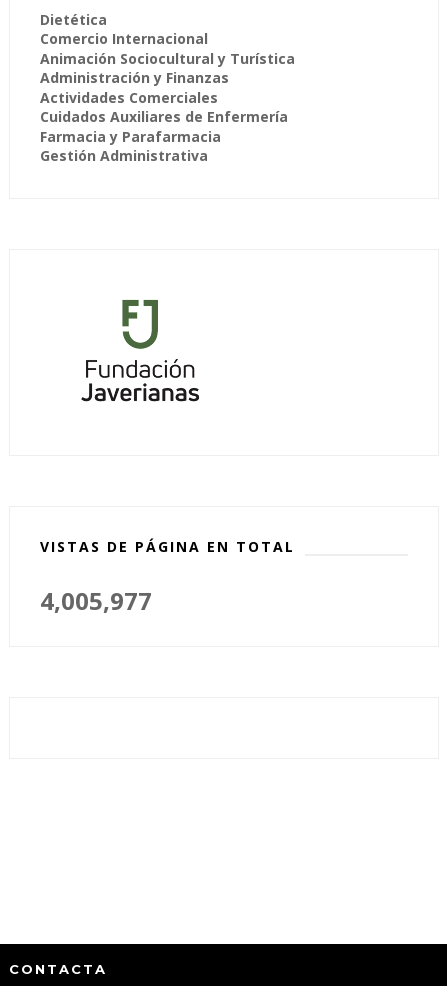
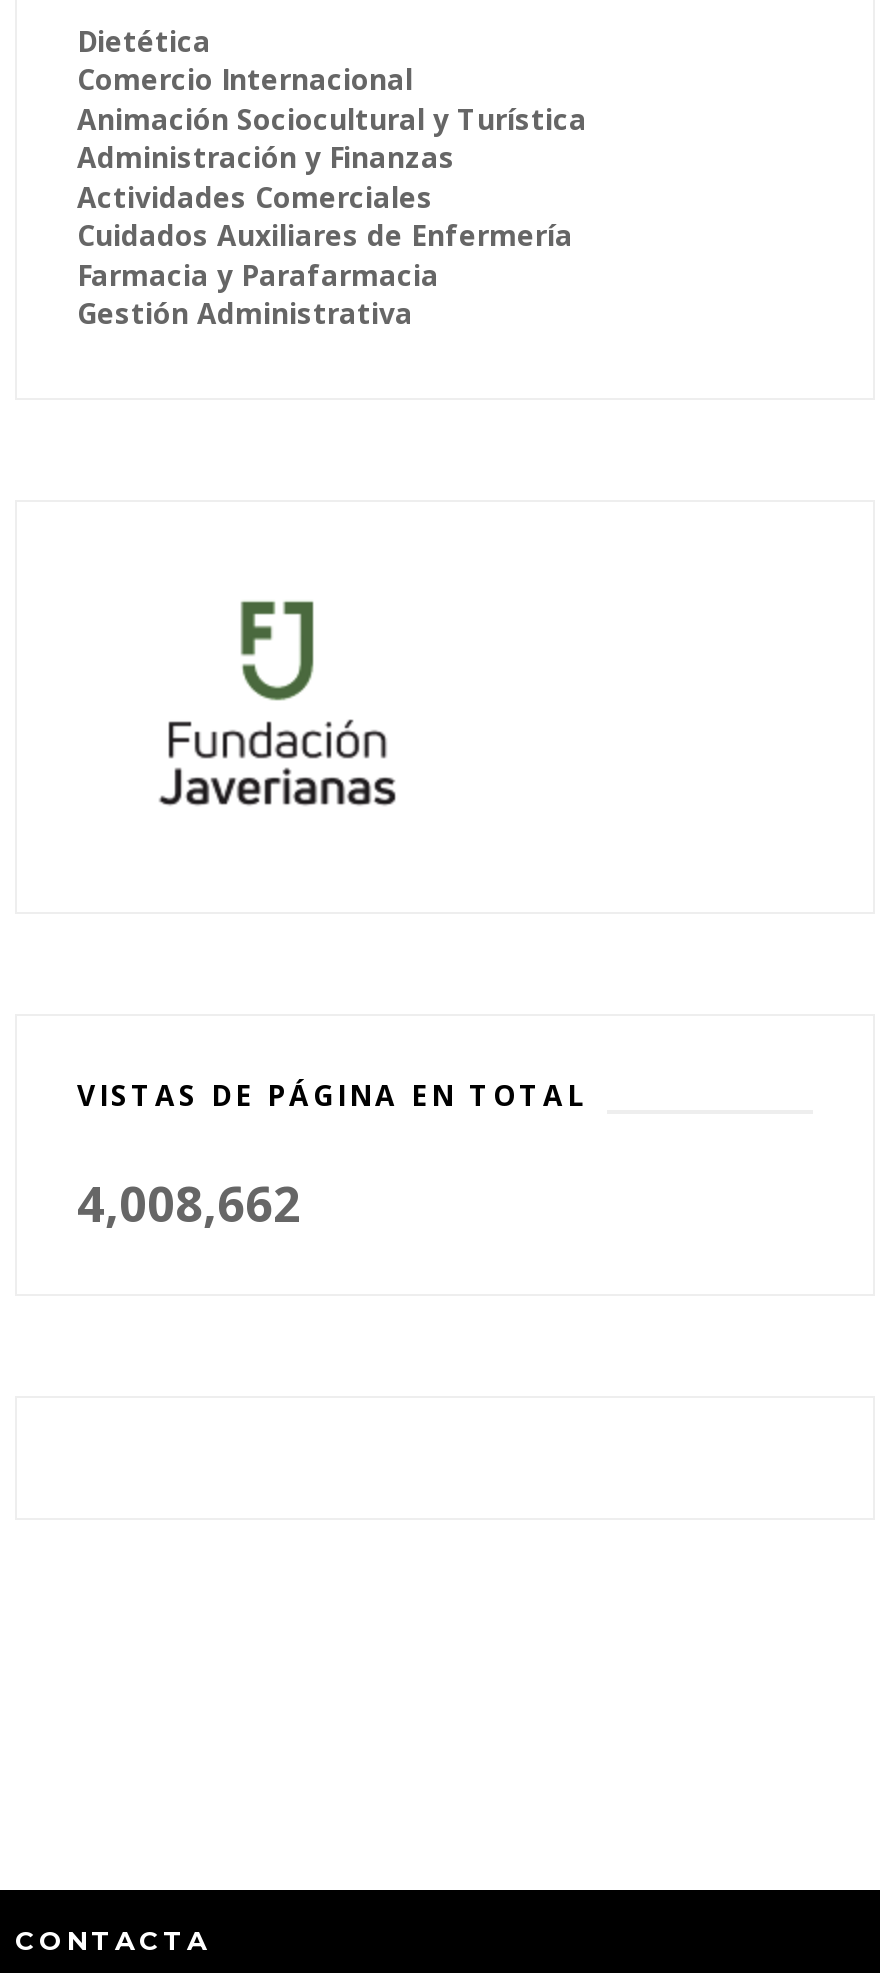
[40,584,152,617] 4,005,977 -> [77,1170,301,1236] 4,008,662

